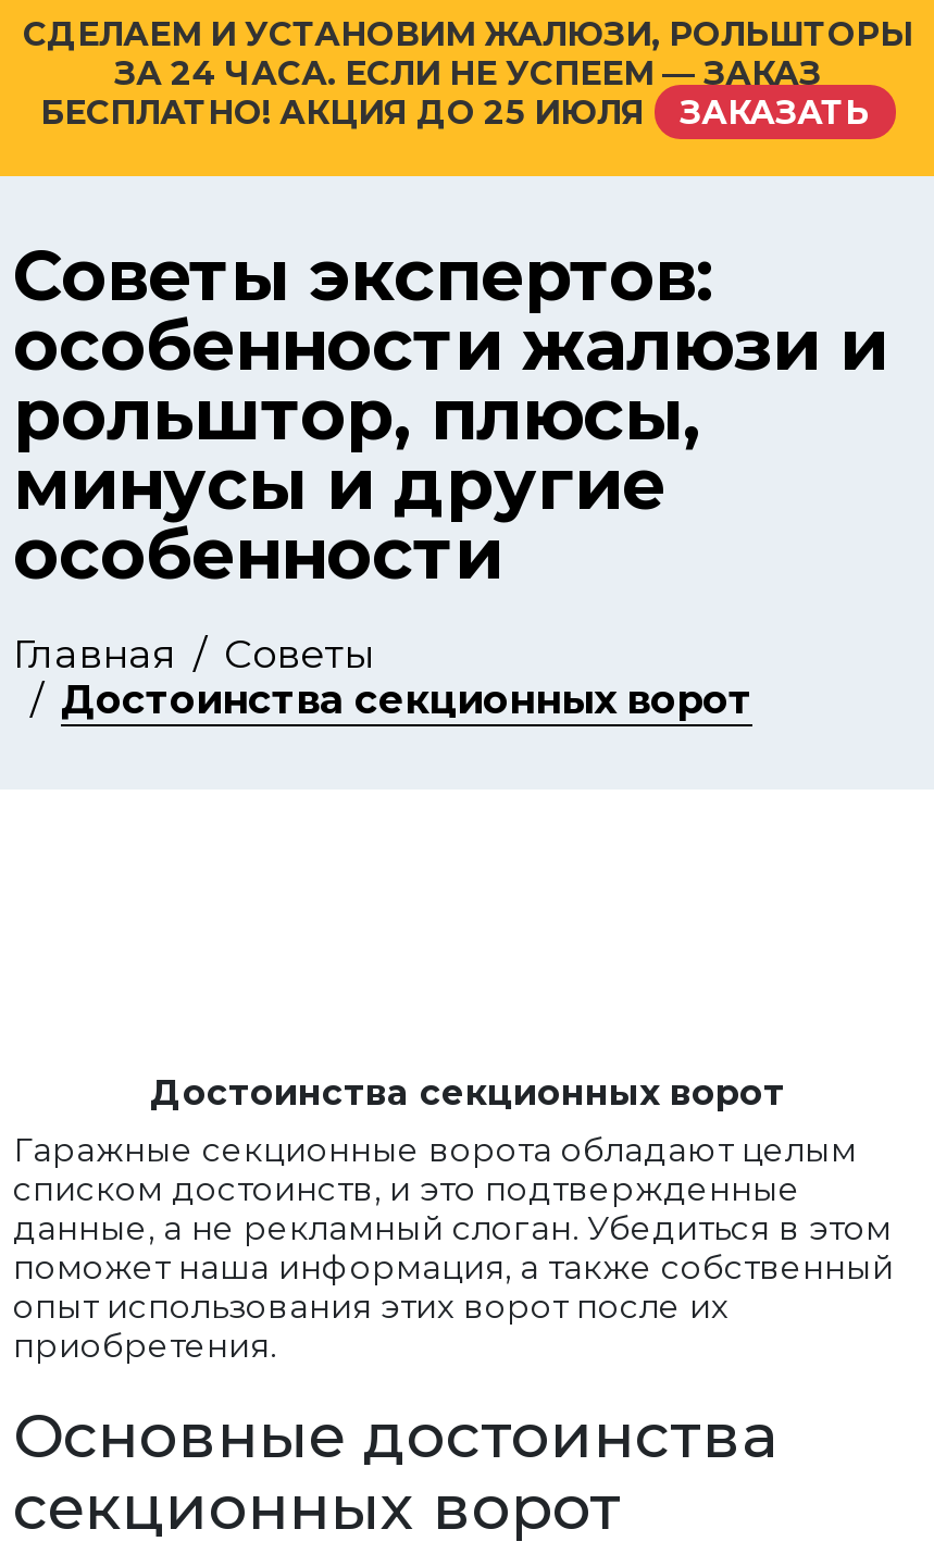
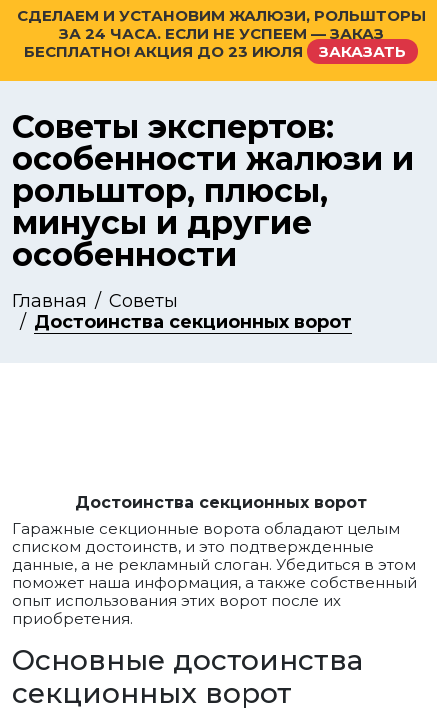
[40,91,645,133] БЕСПЛАТНО! АКЦИЯ ДО 25 ИЮЛЯ -> [24,42,303,61] БЕСПЛАТНО! АКЦИЯ ДО 23 ИЮЛЯ

